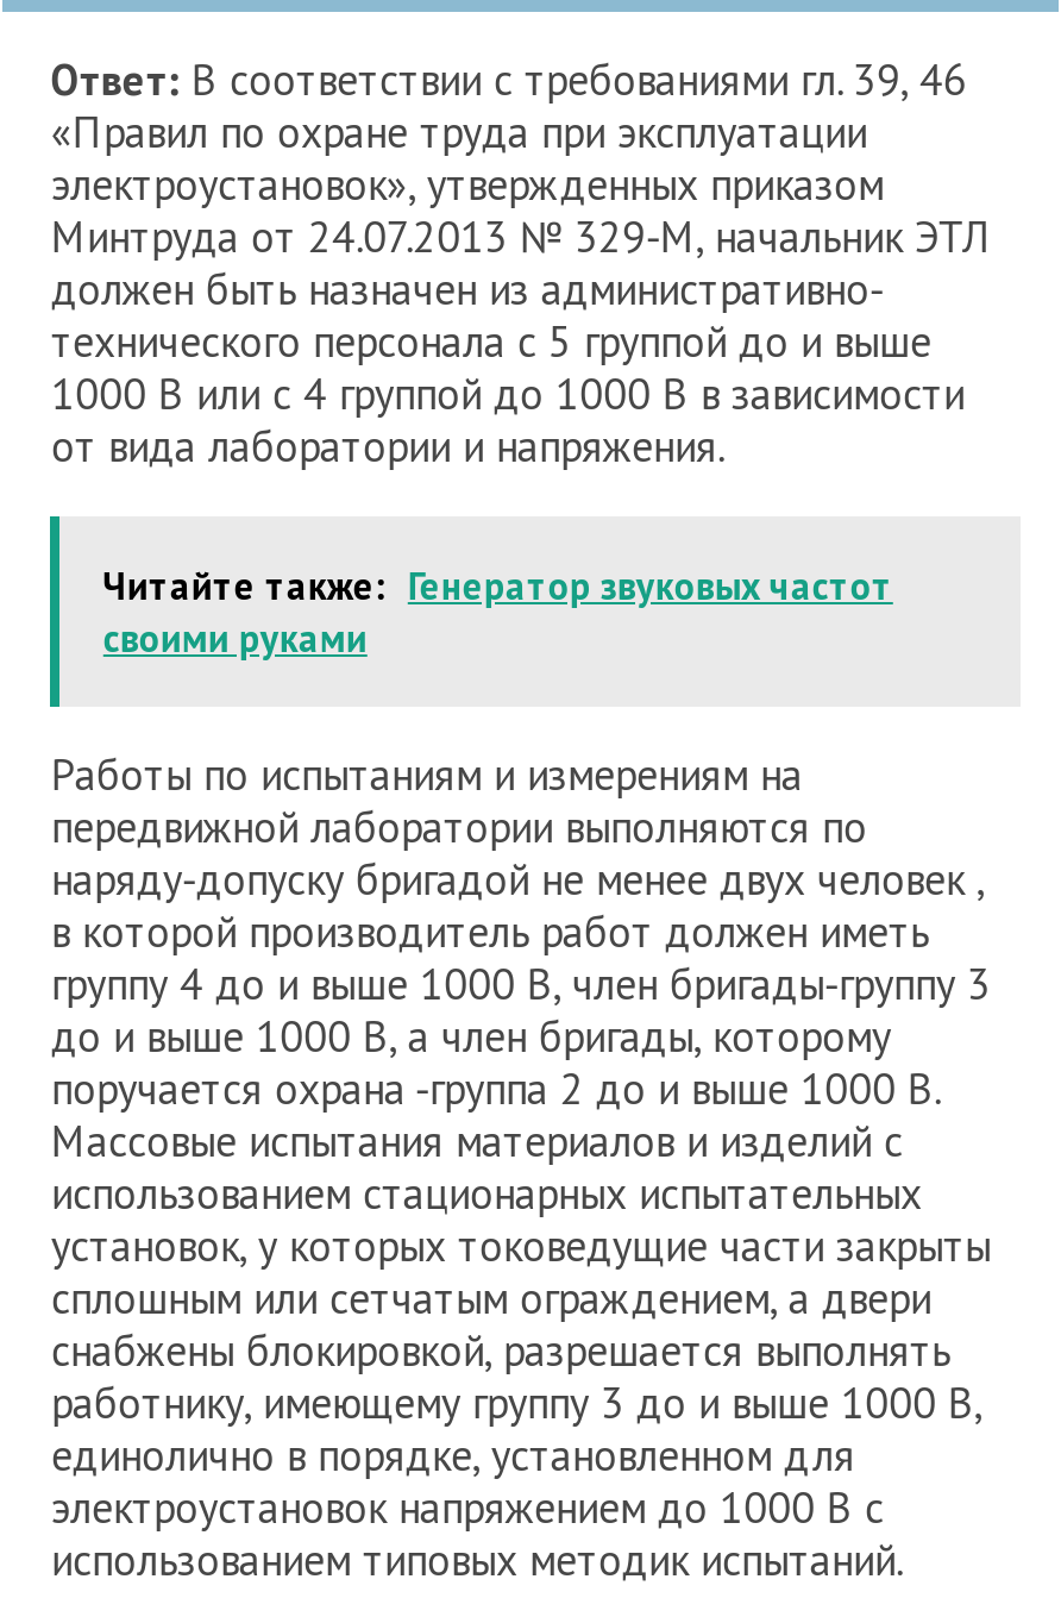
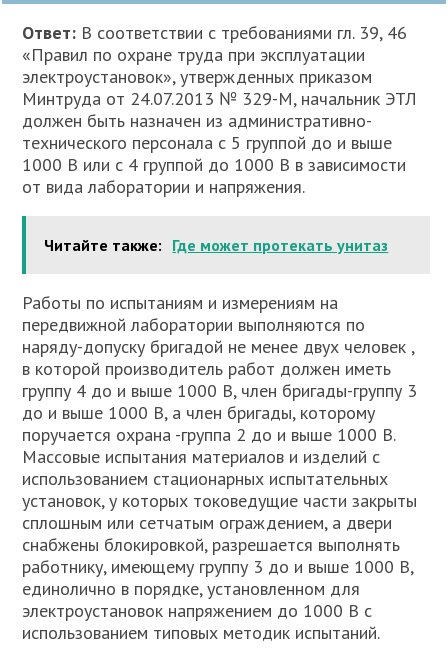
[103,562,893,662] Читайте также: Генератор звуковых частот | своими руками -> [44,235,388,255] Читайте также: Где может протекать унитаз

